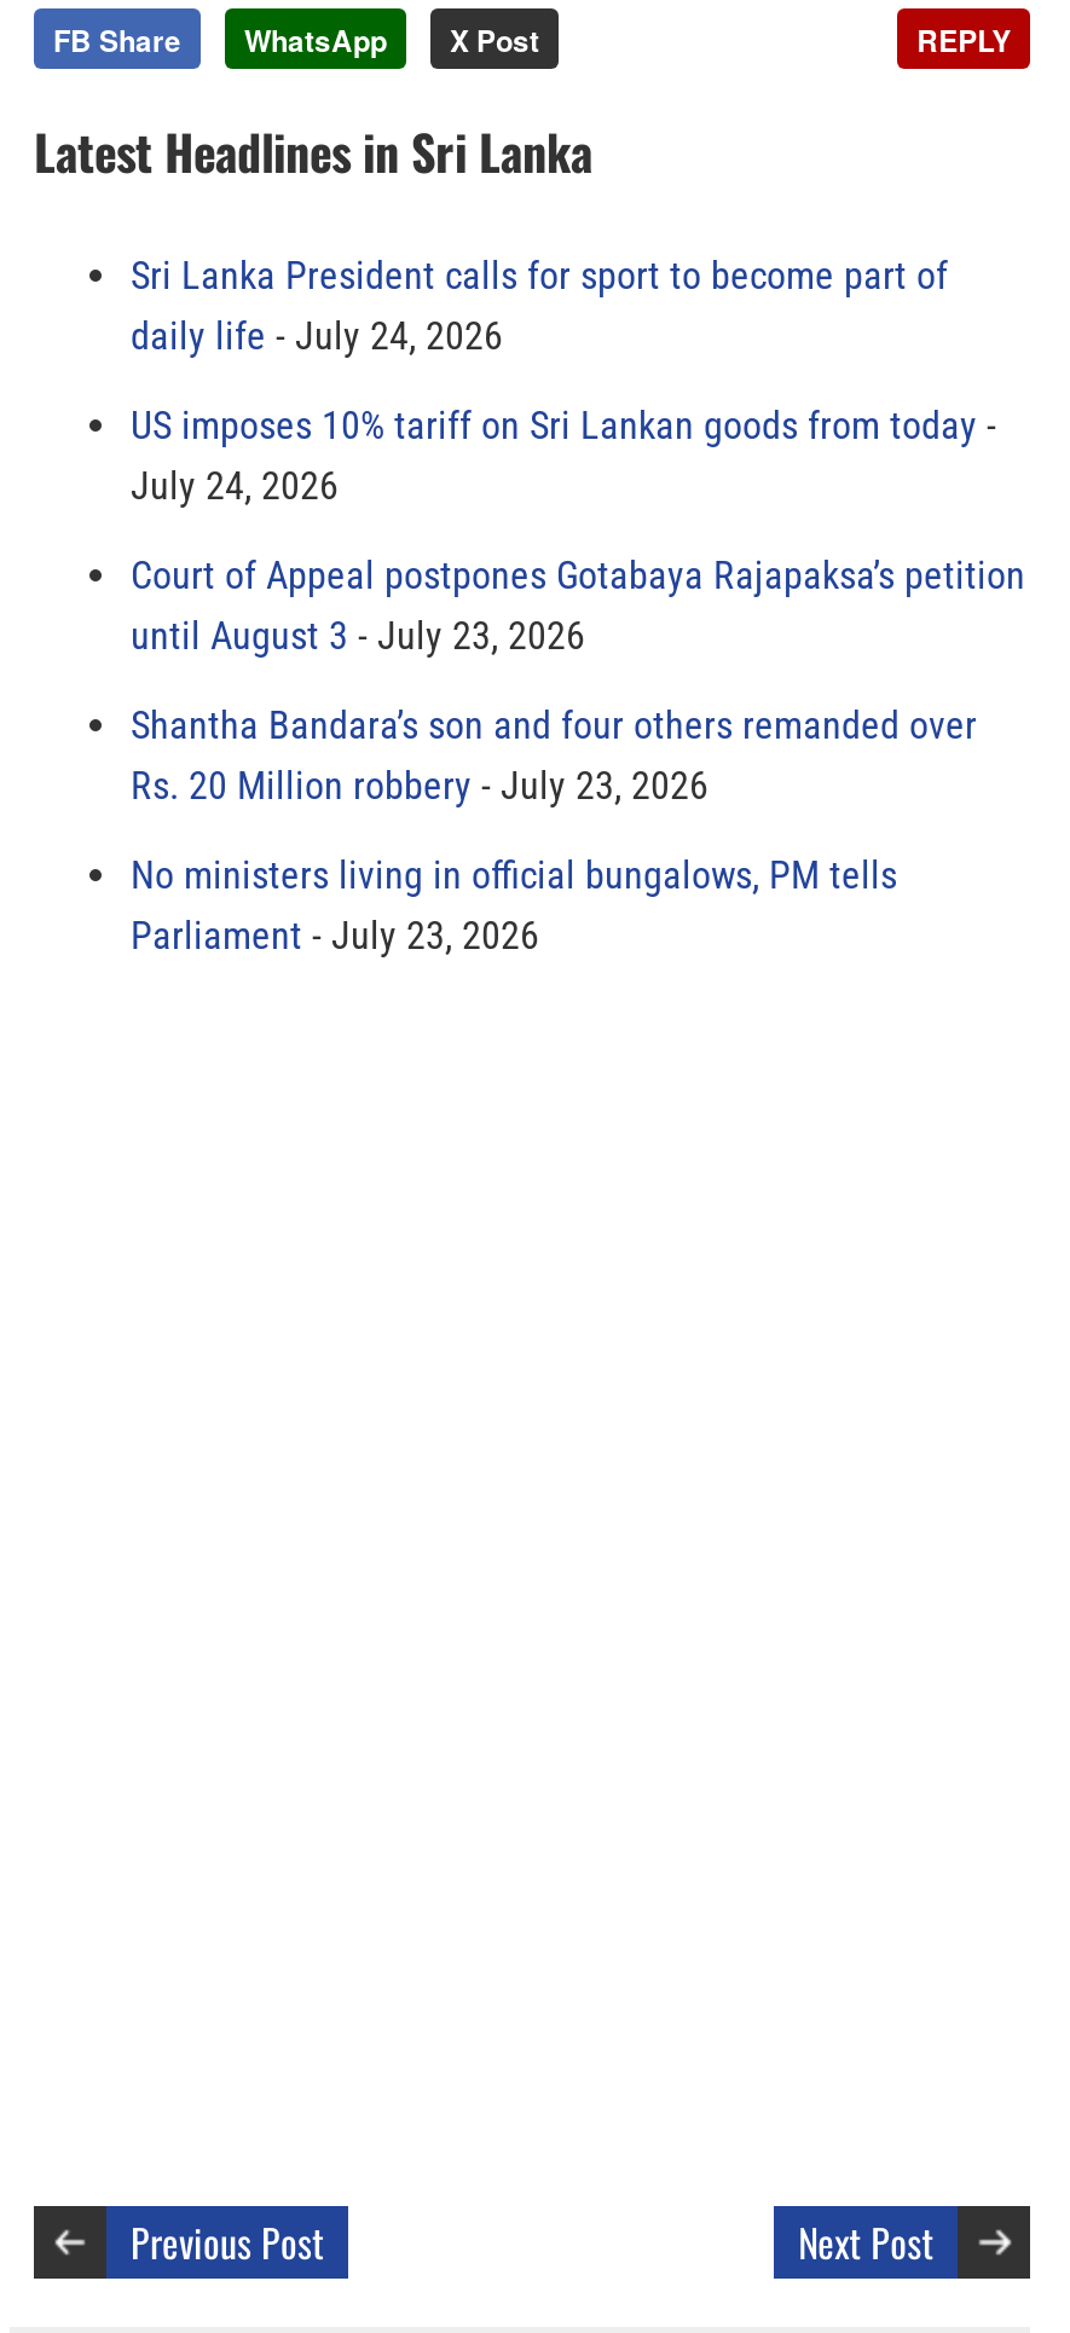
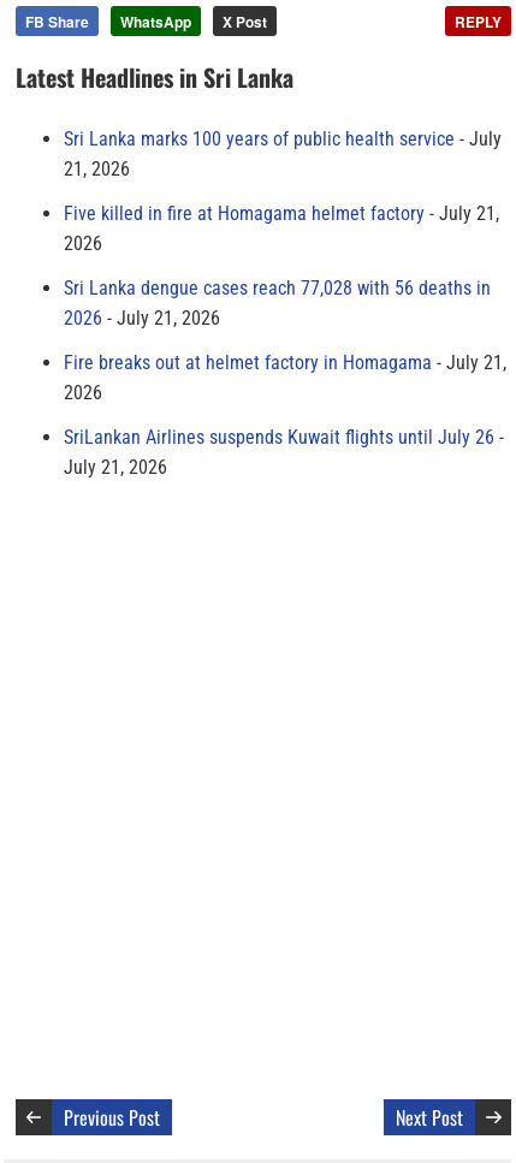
[131,252,948,359] Sri Lanka President calls for sport to become part of | daily life | July 24, 2026 -> [64,127,502,180] Sri Lanka marks 100 years of public health service | July | 21, 2026
[131,402,977,508] US imposes 10% tariff on Sri Lankan goods from today | July 24, 2026 -> [64,202,499,255] Five killed in fire at Homagama helmet factory | July 21, | 2026
[131,552,1025,658] Court of Appeal postpones Gotabaya Rajapaksa’s petition | until August 3 | July 23, 2026 -> [64,276,491,329] Sri Lanka dengue cases reach 77,028 with 56 deaths in | 2026 | July 21, 2026
[131,702,977,808] Shantha Bandara’s son and four others remanded over | Rs. 20 Million robbery | July 23, 2026 -> [64,351,506,404] Fire breaks out at helmet factory in Homagama | July 21, | 2026
[131,852,897,958] No ministers living in official bungalows, PM tells | Parliament | July 23, 2026 -> [64,426,494,478] SriLankan Airlines suspends Kuwait flights until July 26 | July 21, 2026

